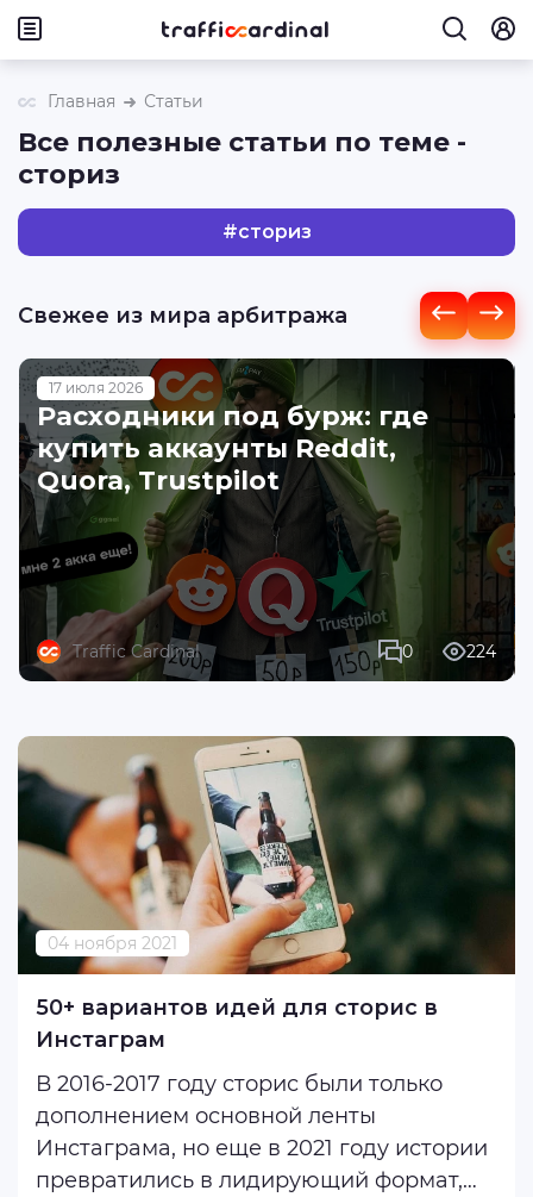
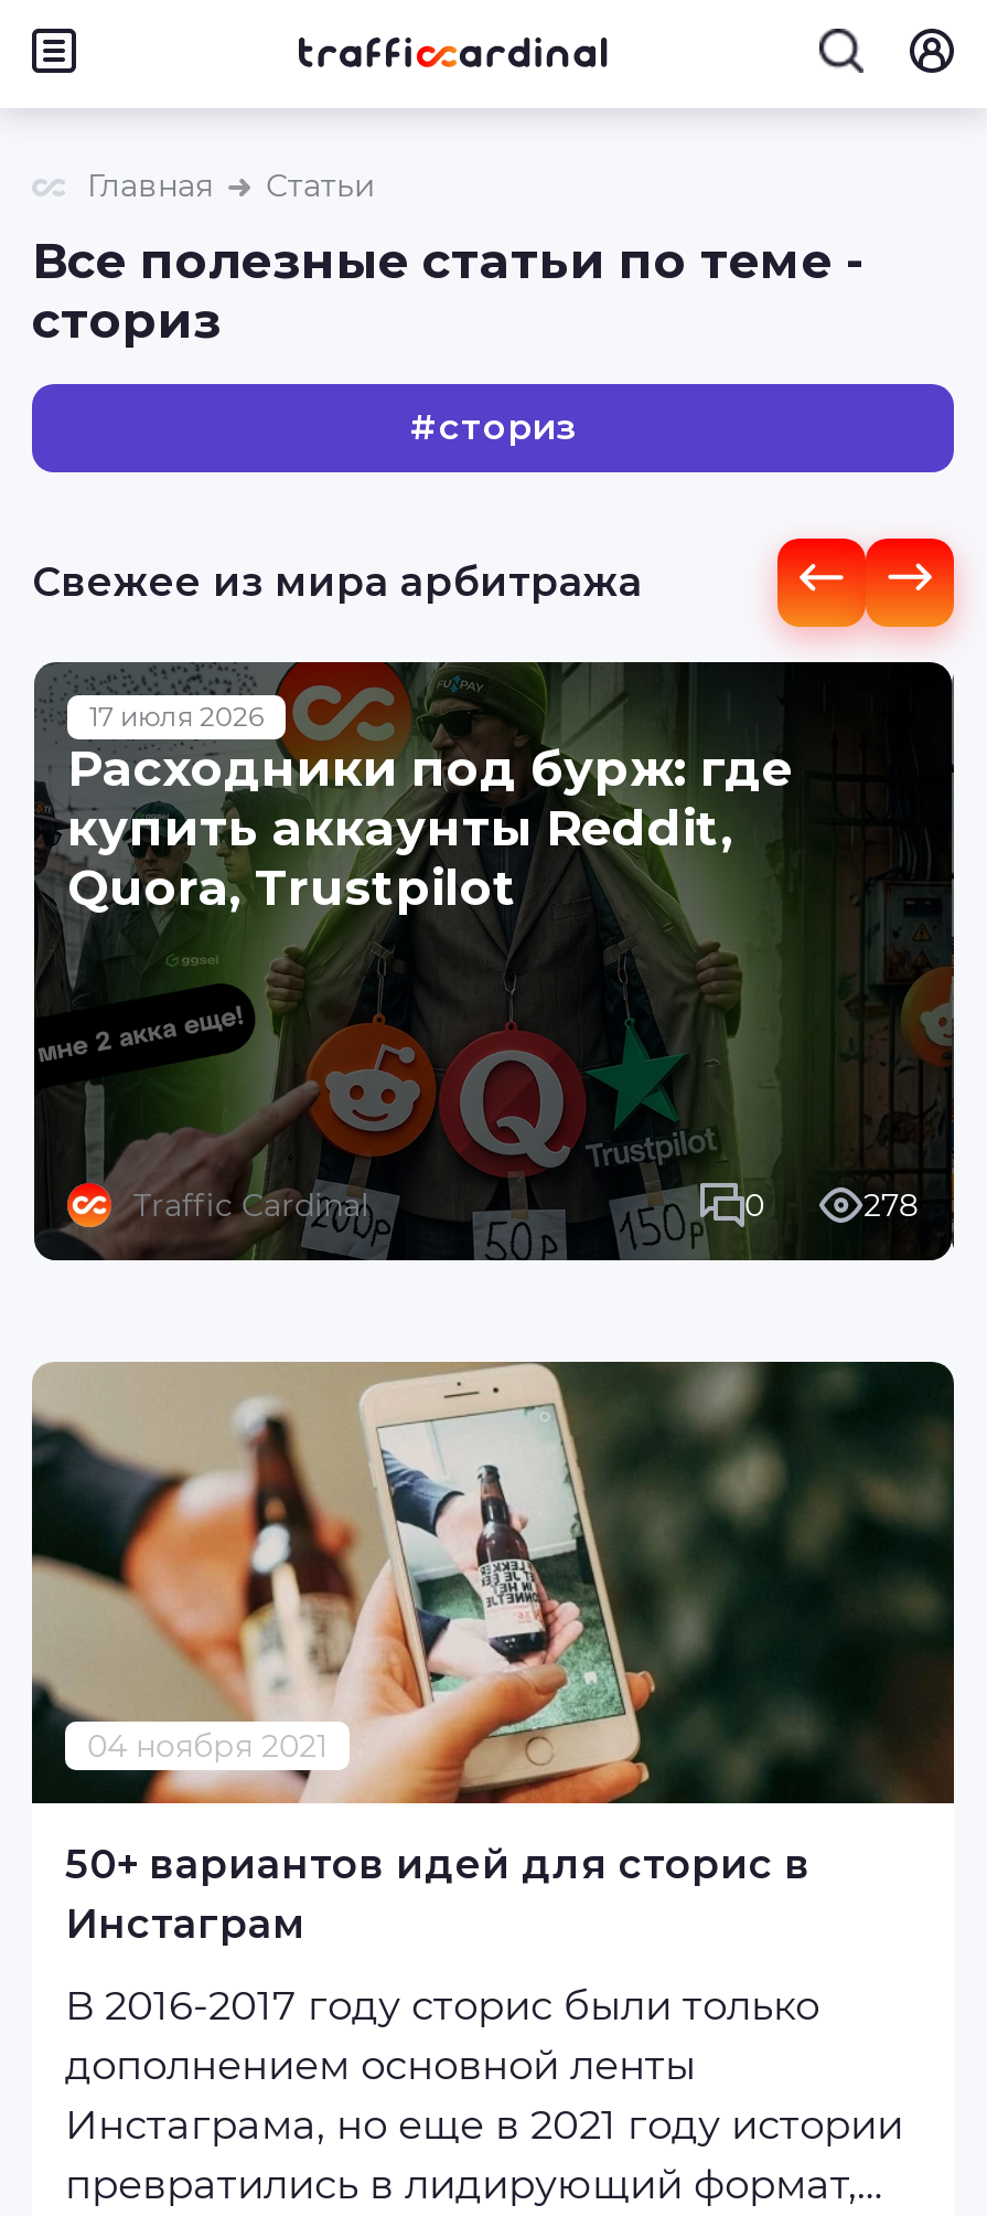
[466,641,496,662] 224 -> [863,1185,919,1225] 278

